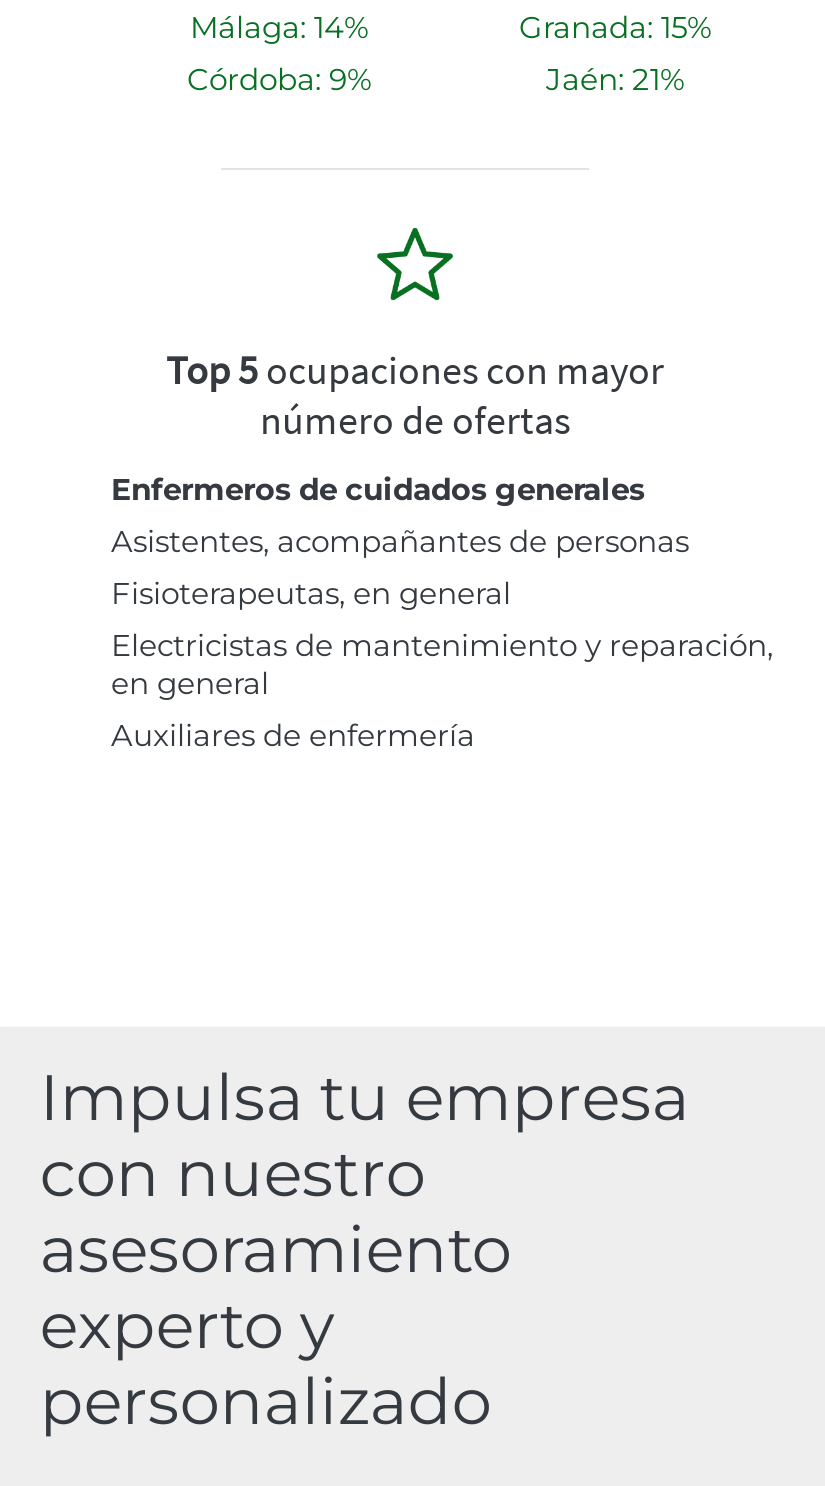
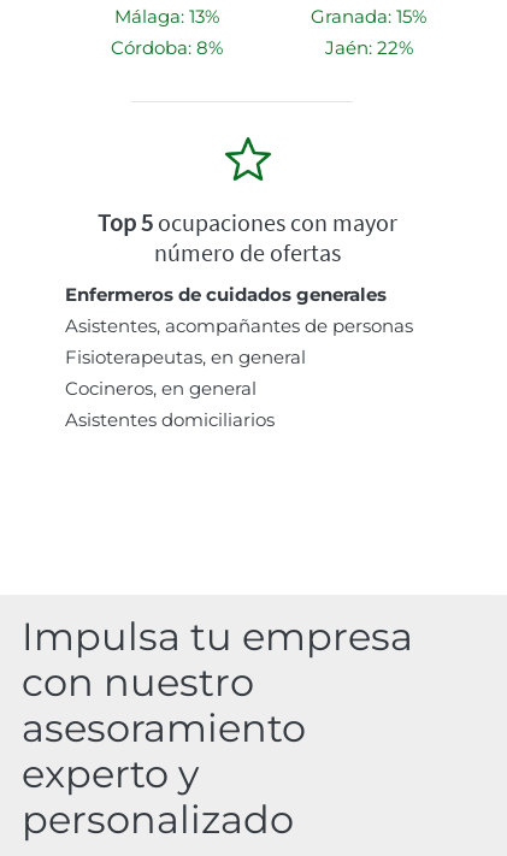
[190,8,368,46] Málaga: 14% -> [114,5,219,28] Málaga: 13%
[187,60,371,98] Córdoba: 9% -> [110,36,222,59] Córdoba: 8%
[546,60,684,98] Jaén: 21% -> [325,36,412,59] Jaén: 22%
[111,626,773,754] Electricistas de mantenimiento y reparación, | en general | Auxiliares de enfermería -> [65,377,275,431] Cocineros, en general | Asistentes domiciliarios

